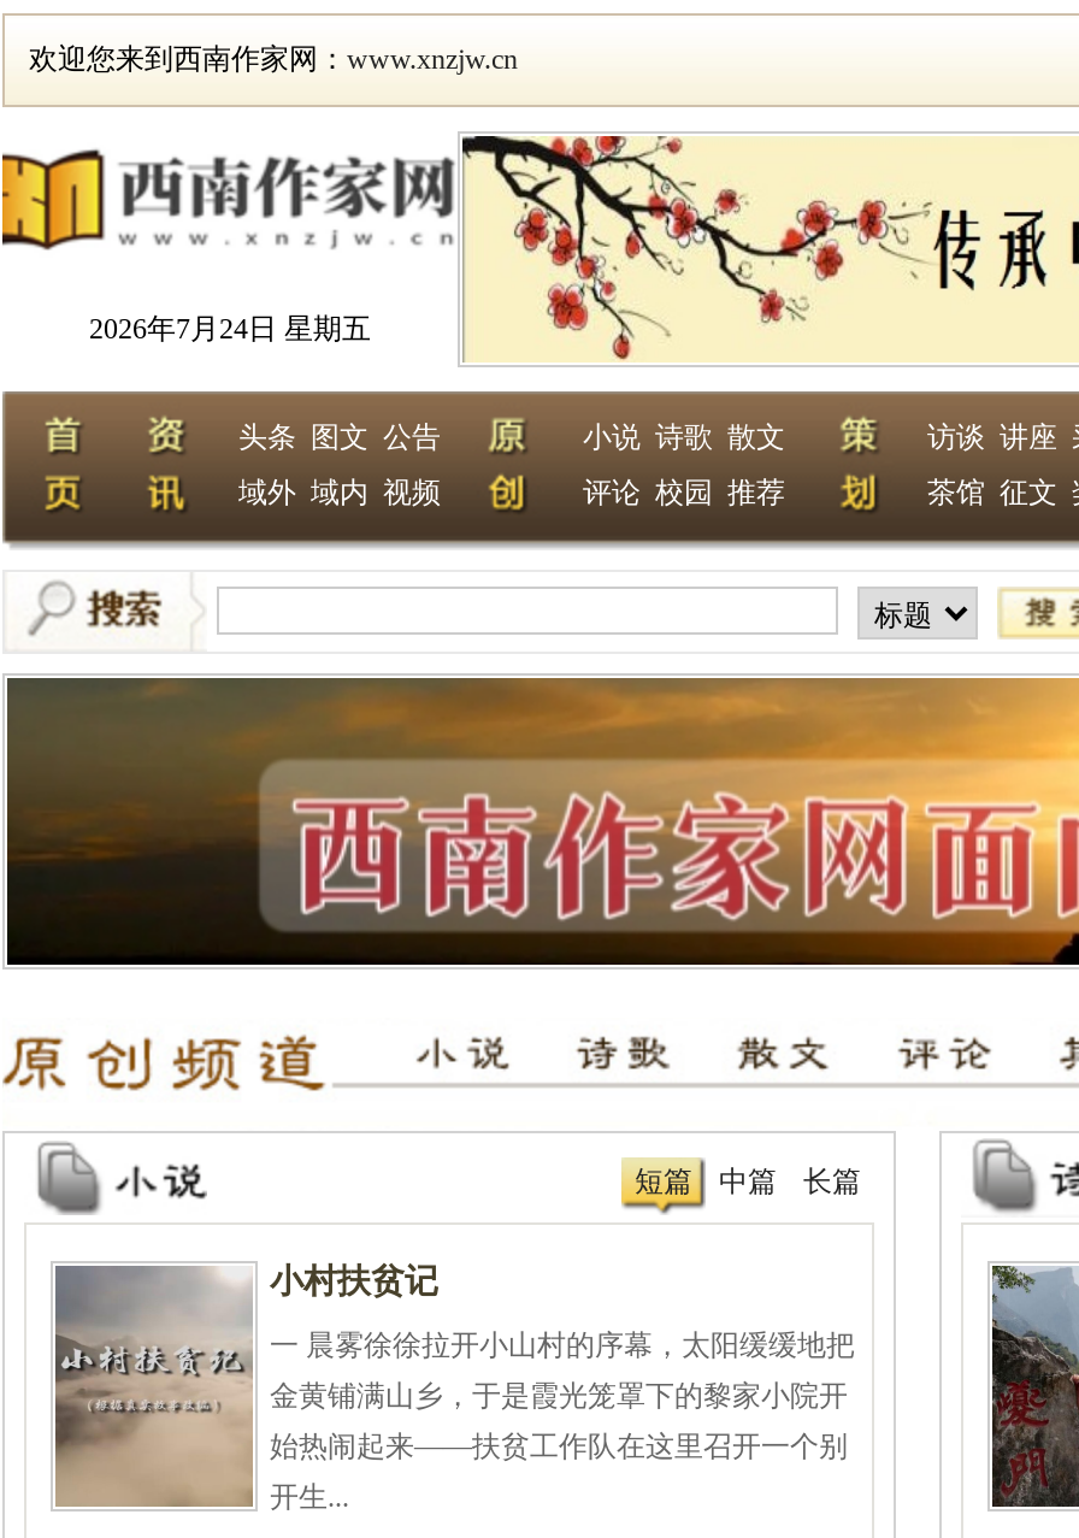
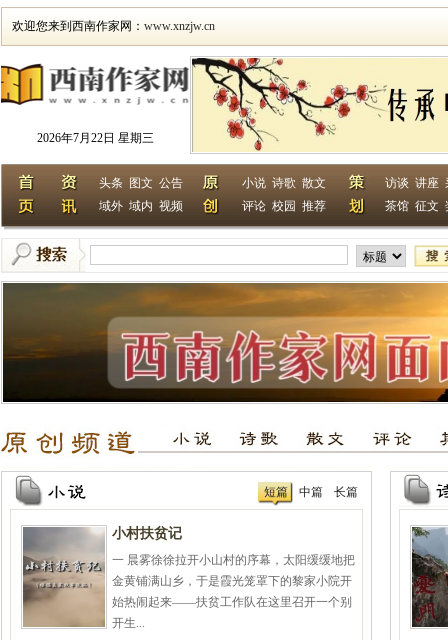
[89,312,371,346] 2026年7月24日 星期五 -> [37,131,154,145] 2026年7月22日 星期三

